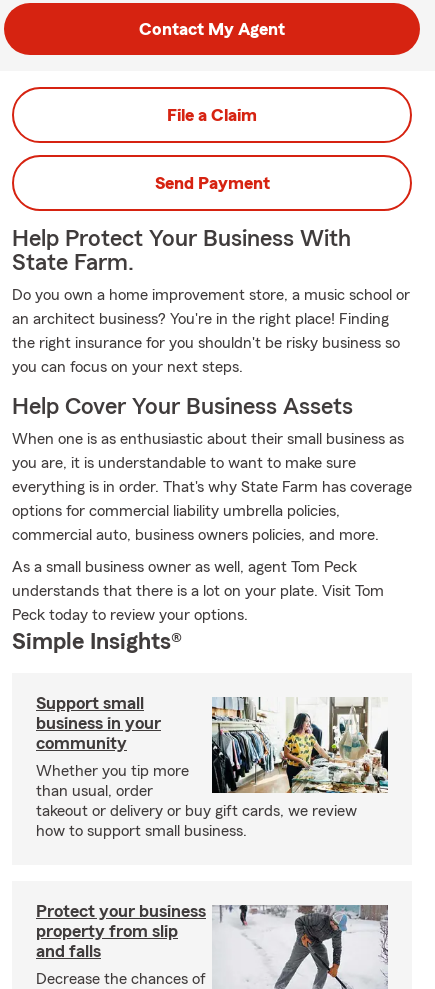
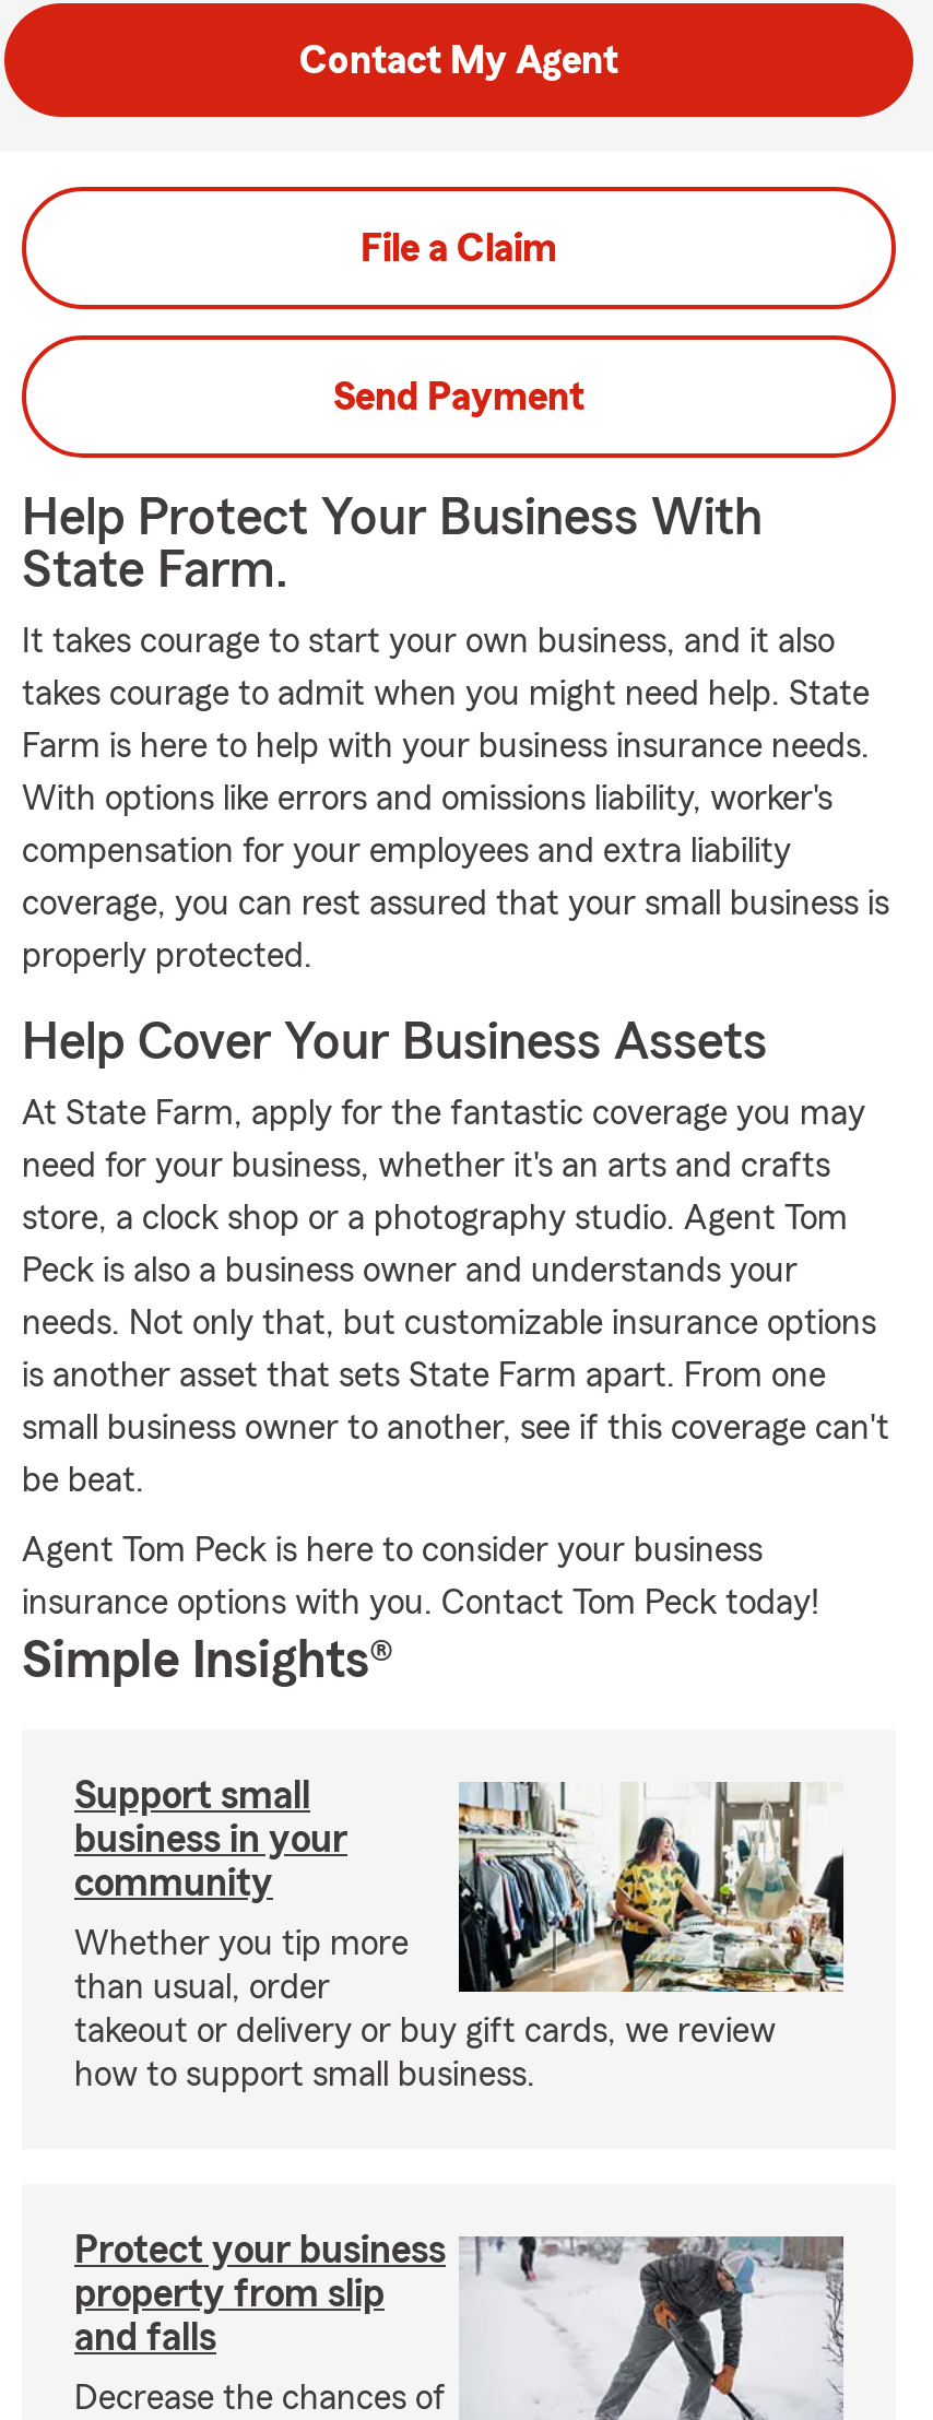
[12,287,410,375] Do you own a home improvement store, a music school or | an architect business? You're in the right place! Finding | the right insurance for you shouldn't be risky business so | you can focus on your next steps. -> [22,624,889,973] It takes courage to start your own business, and it also | takes courage to admit when you might need help. State | Farm is here to help with your business insurance needs. | With options like errors and omissions liability, worker's | compensation for your employees and extra liability | coverage, you can rest assured that your small business is | properly protected.
[12,431,412,623] When one is as enthusiastic about their small business as | you are, it is understandable to want to make sure | everything is in order. That's why State Farm has coverage | options for commercial liability umbrella policies, | commercial auto, business owners policies, and more. | As a small business owner as well, agent Tom Peck | understands that there is a lot on your plate. Visit Tom | Peck today to review your options. -> [22,1096,889,1620] At State Farm, apply for the fantastic coverage you may | need for your business, whether it's an arts and crafts | store, a clock shop or a photography studio. Agent Tom | Peck is also a business owner and understands your | needs. Not only that, but customizable insurance options | is another asset that sets State Farm apart. From one | small business owner to another, see if this coverage can't | be beat. | Agent Tom Peck is here to consider your business | insurance options with you. Contact Tom Peck today!

